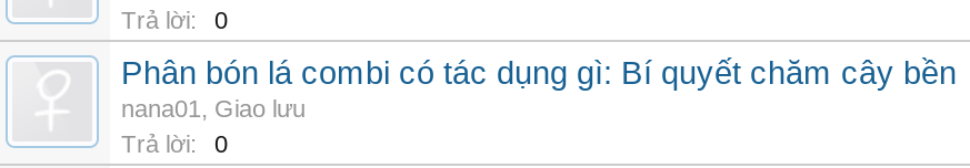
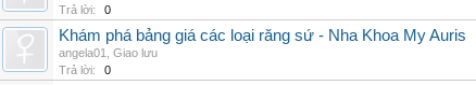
[121,55,957,122] Phân bón lá combi có tác dụng gì: Bí quyết chăm cây bền | nana01, Giao lưu -> [59,27,466,59] Khám phá bảng giá các loại răng sứ - Nha Khoa My Auris | angela01, Giao lưu

